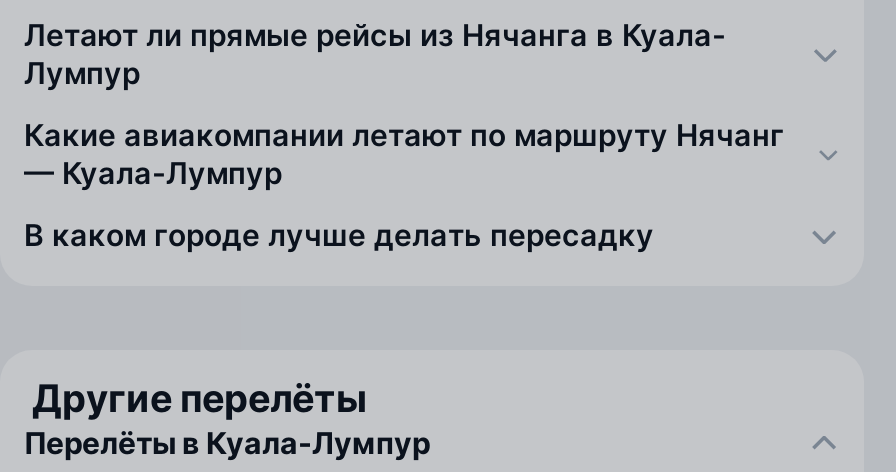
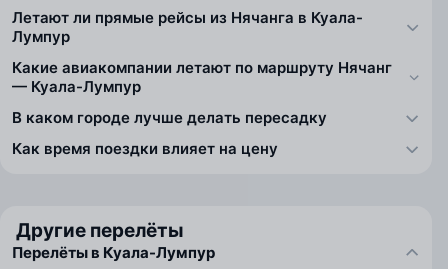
none -> [12,139,278,158] Как время поездки влияет на цену

